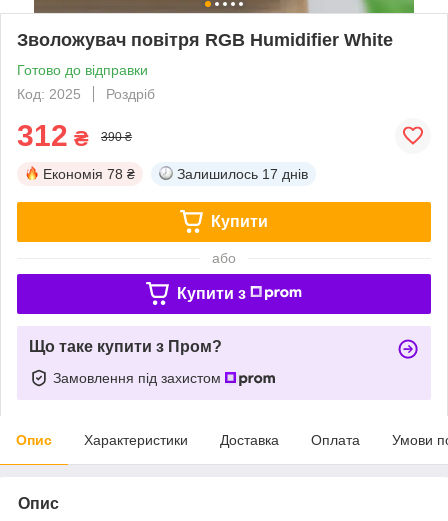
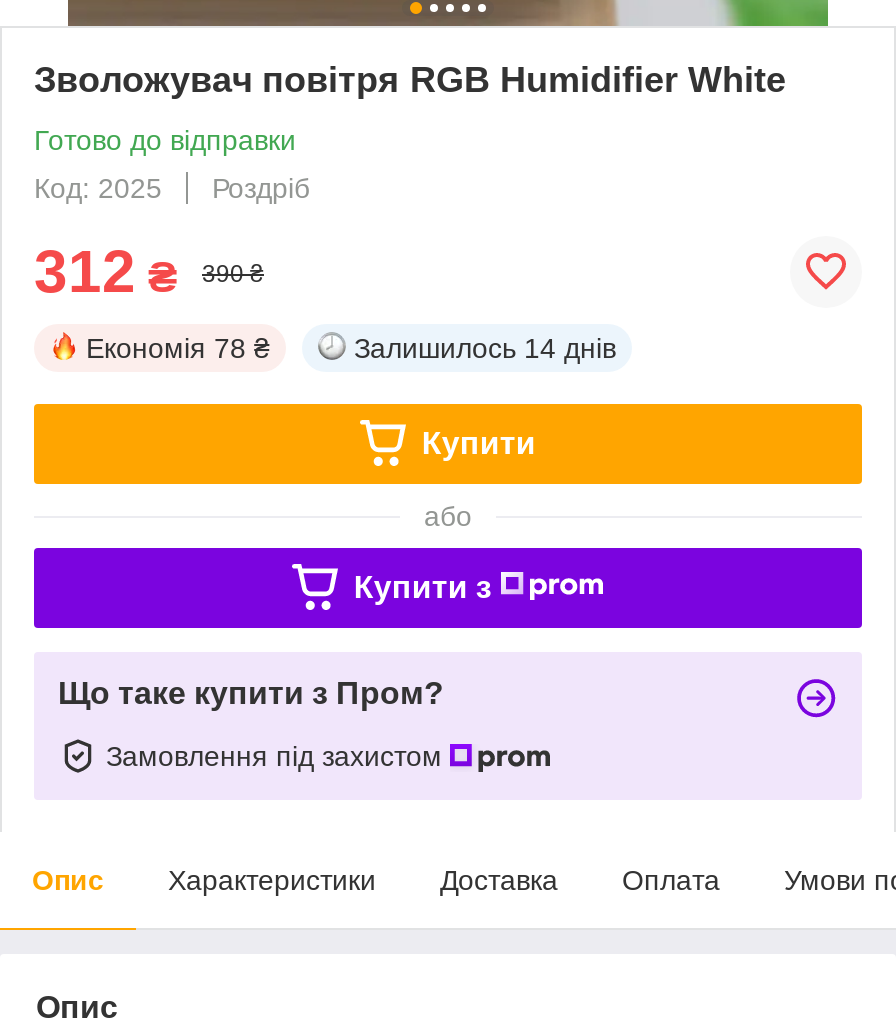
[177,166,308,182] Залишилось 17 днів -> [354,332,616,364] Залишилось 14 днів

